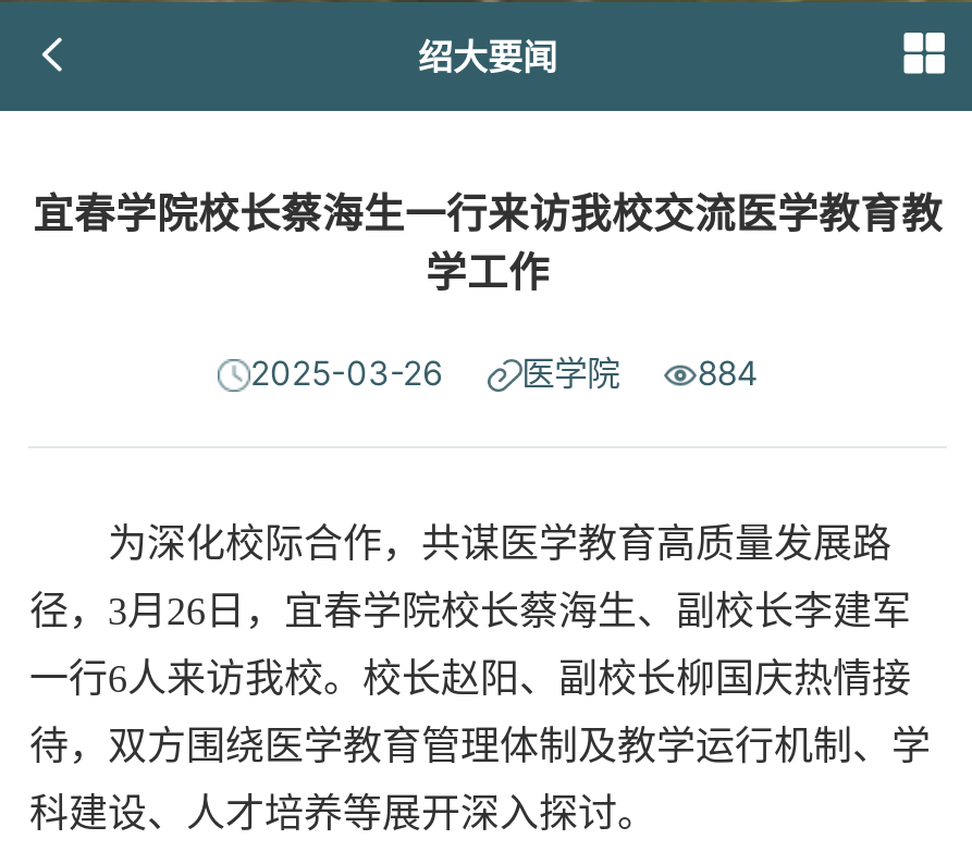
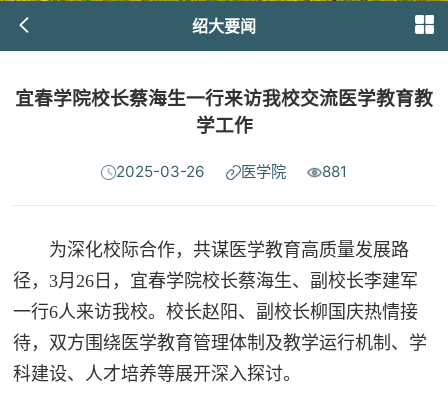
[250,353,758,395] 2025-03-26 医学院 884 -> [116,162,347,181] 2025-03-26 医学院 881

